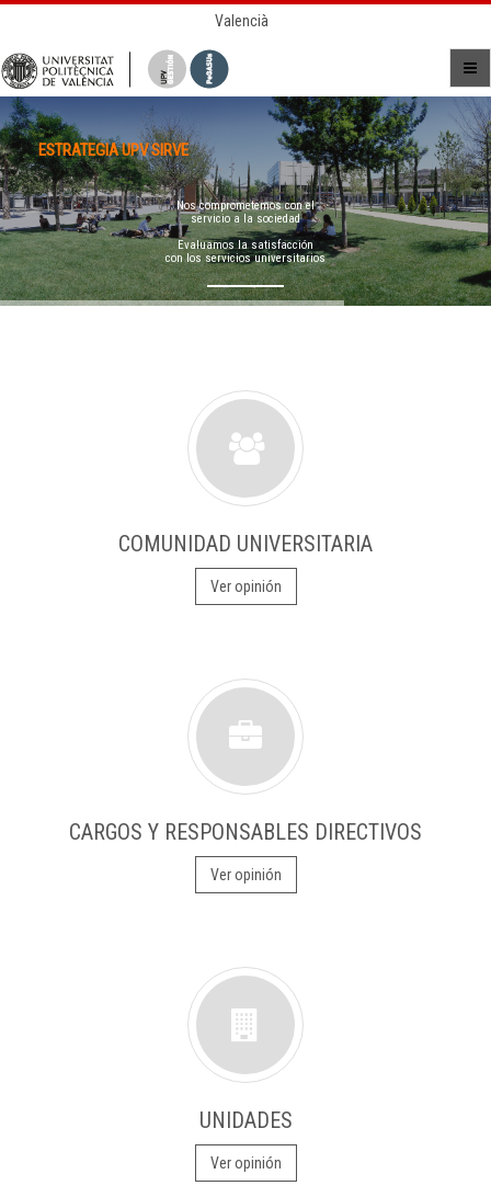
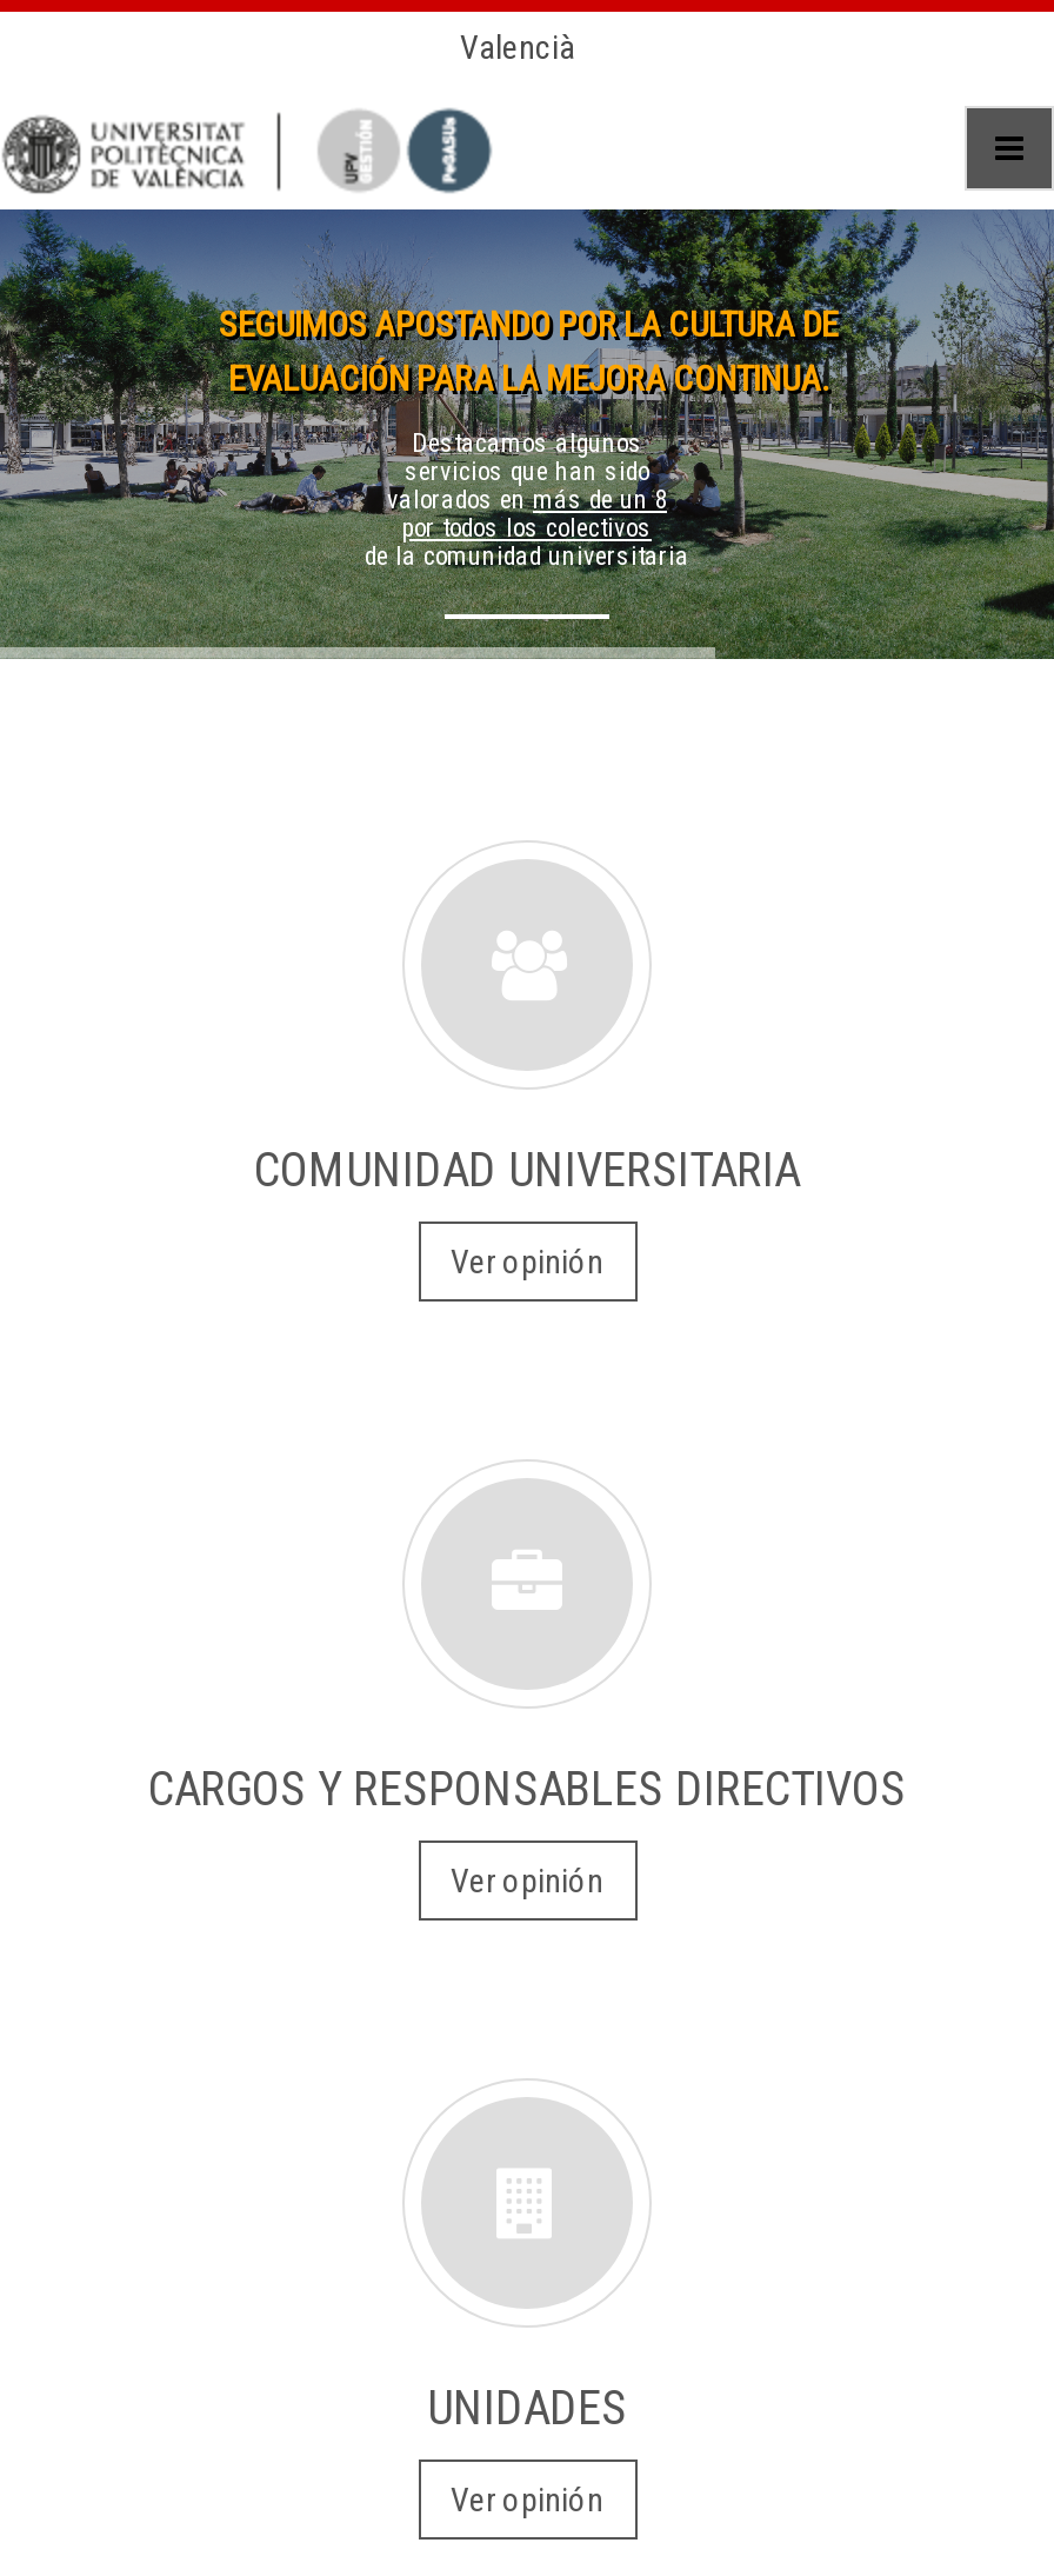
[38,141,326,265] ESTRATEGIA UPV SIRVE | Nos comprometemos con el | servicio a la sociedad | Evaluamos la satisfacción | con los servicios universitarios -> [218,304,836,571] SEGUIMOS APOSTANDO POR LA CULTURA DE | EVALUACIÓN PARA LA MEJORA CONTINUA. | Destacamos algunos | servicios que han sido | valorados en más de un 8 | por todos los colectivos | de la comunidad universitaria

